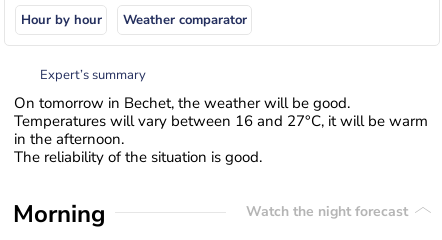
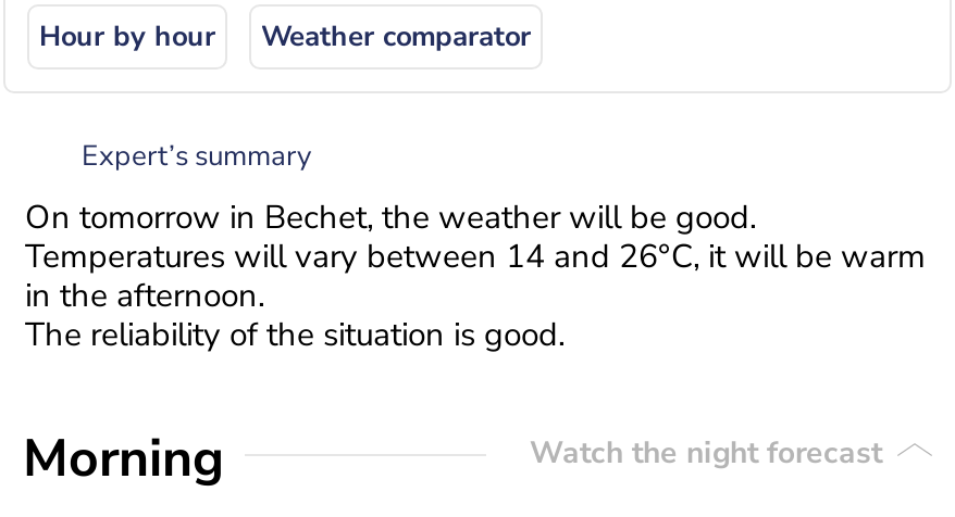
[14,111,428,131] Temperatures will vary between 16 and 27°C, it will be warm -> [25,234,926,278] Temperatures will vary between 14 and 26°C, it will be warm

